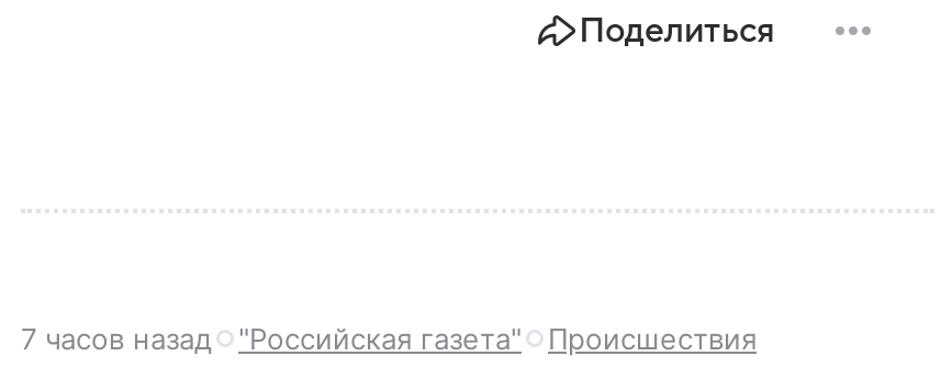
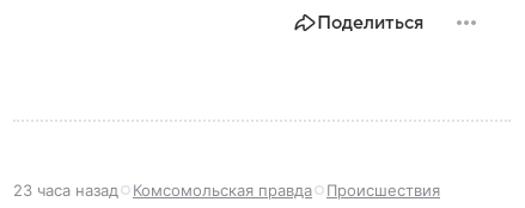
[21,320,522,355] 7 часов назад | "Российская газета" -> [13,180,312,199] 23 часа назад | Комсомольская правда

